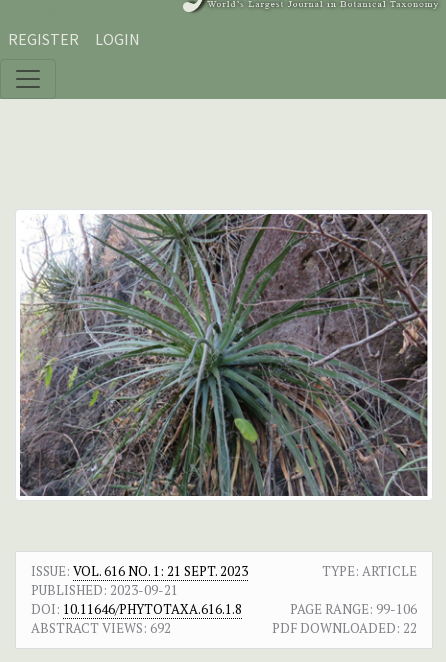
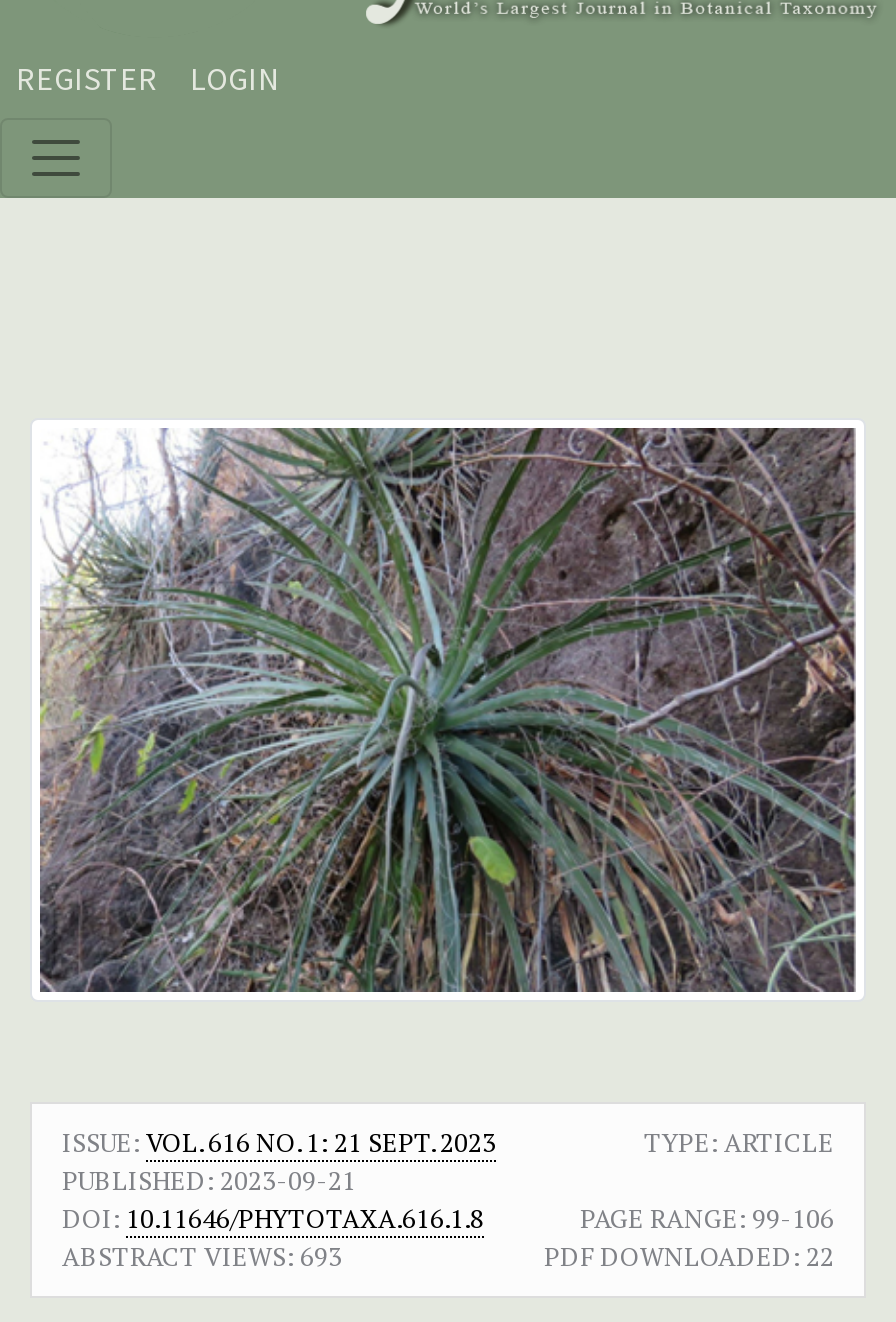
[31,619,171,637] ABSTRACT VIEWS:692 -> [62,1239,342,1275] ABSTRACT VIEWS:693

